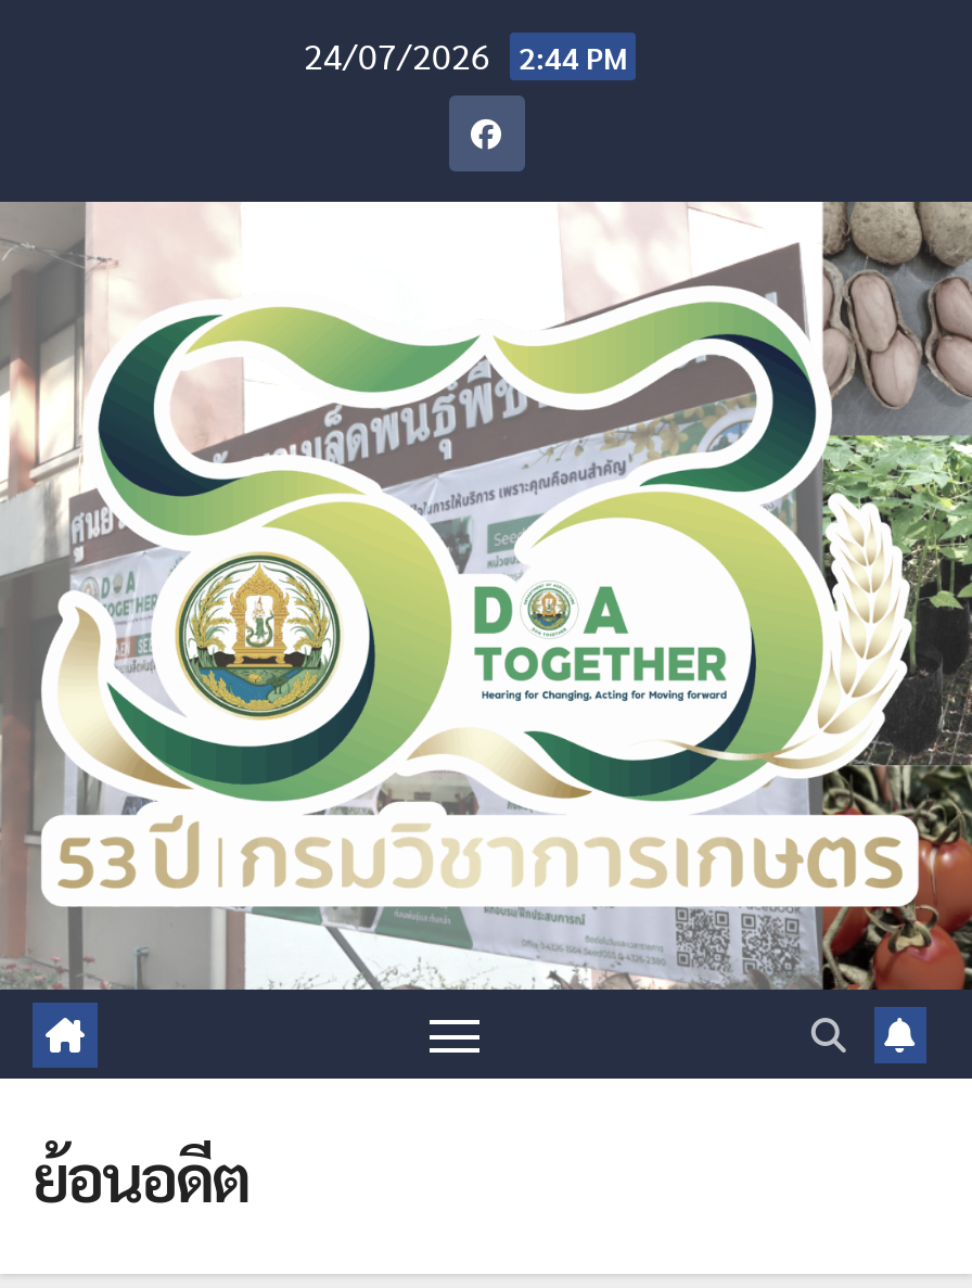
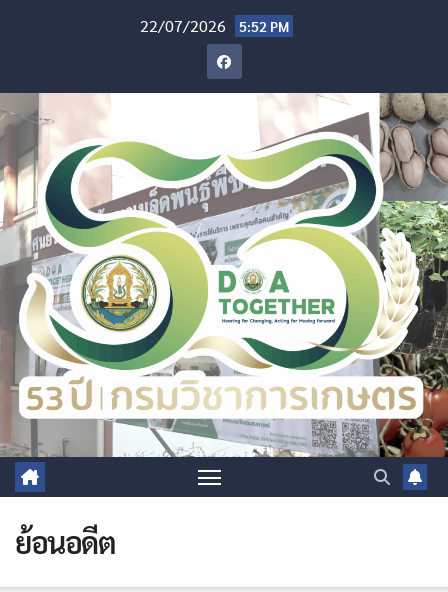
[304,33,627,78] 24/07/2026 2:44 PM -> [140,15,289,36] 22/07/2026 5:52 PM

